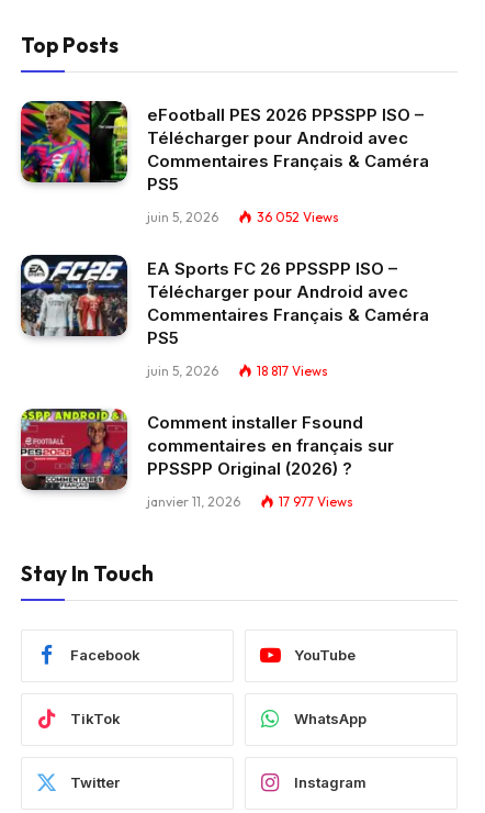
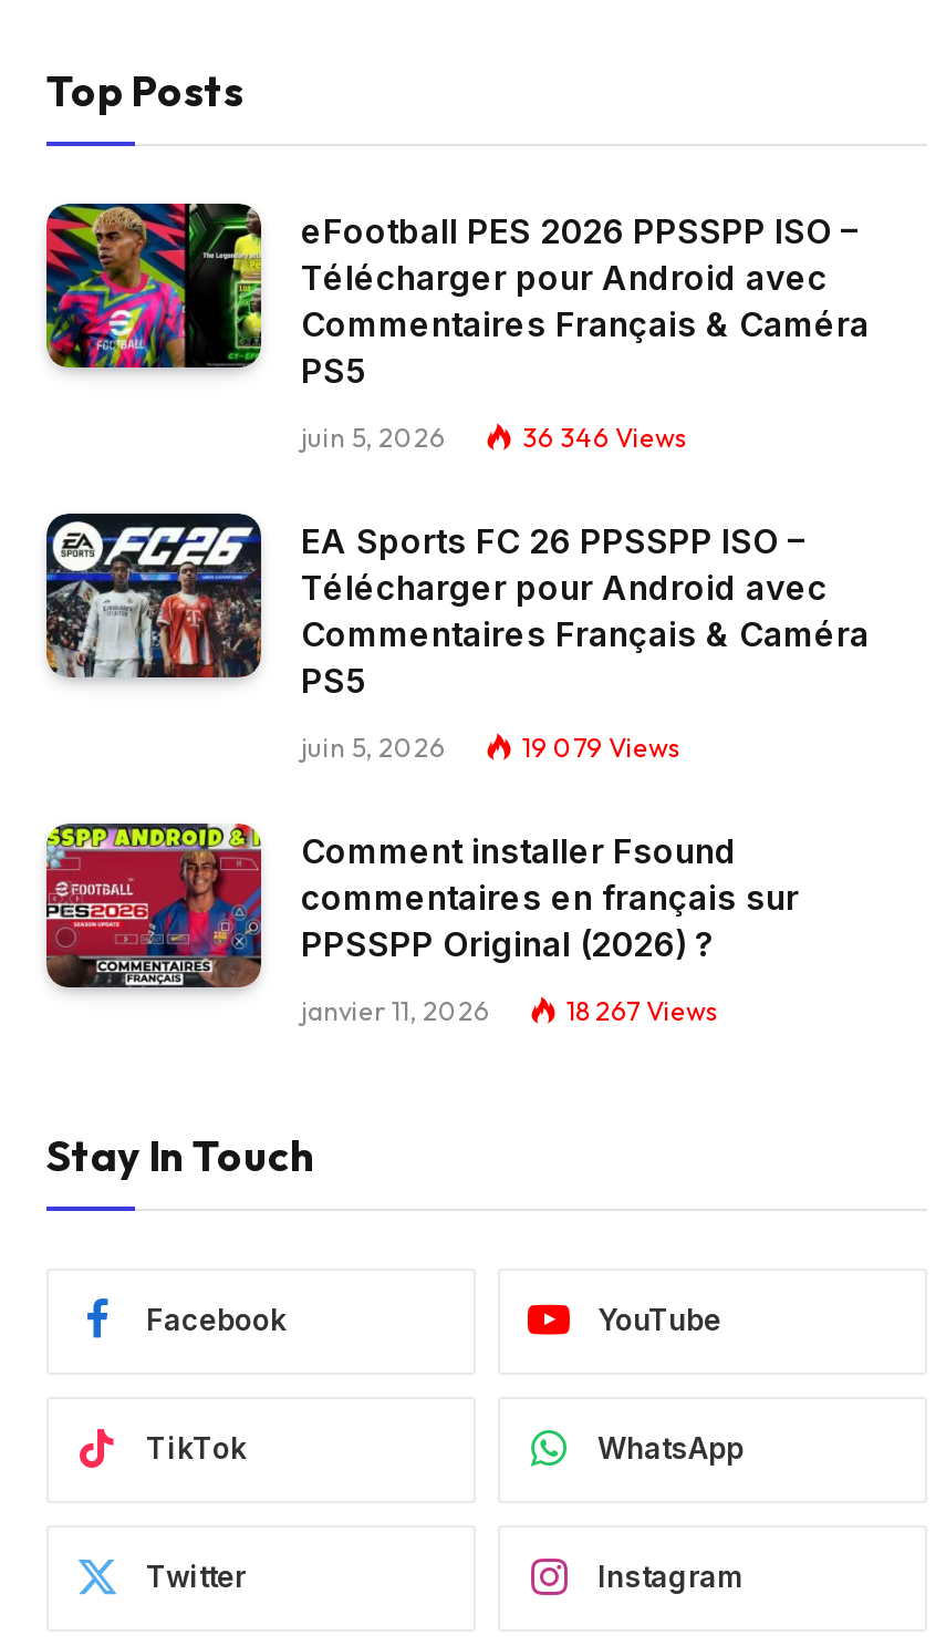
[257,209,339,225] 36 052 Views -> [522,420,688,453] 36 346 Views
[257,362,328,379] 18 817 Views -> [522,730,682,763] 19 079 Views
[279,493,353,510] 17 977 Views -> [566,994,719,1027] 18 267 Views

